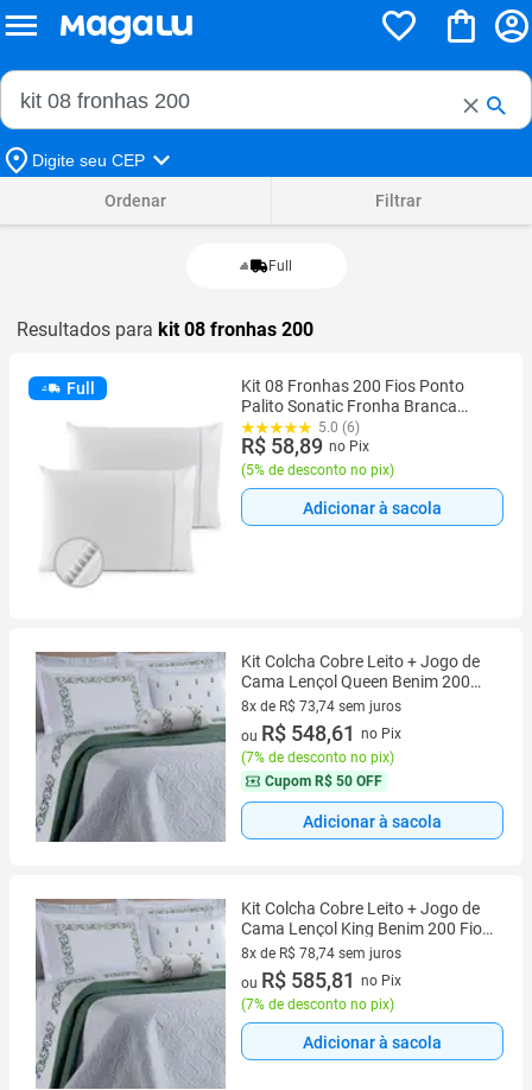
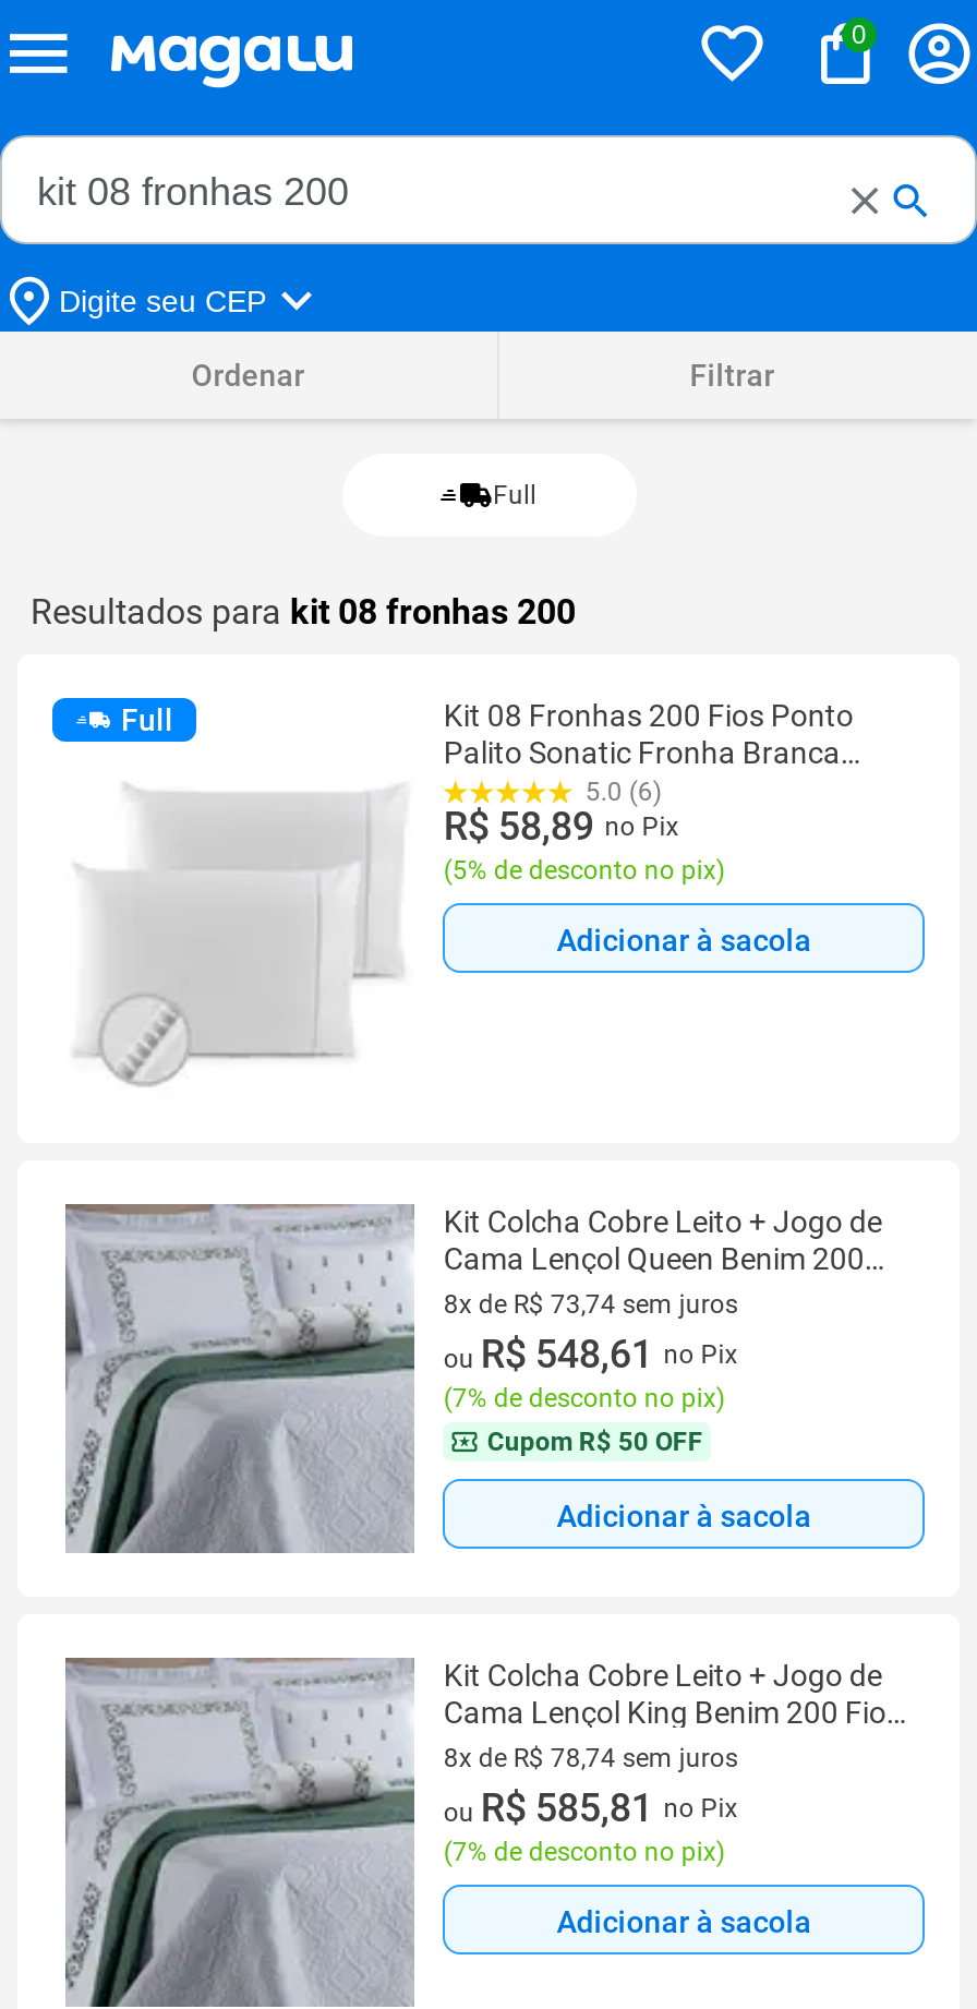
none -> [852,20,867,50] 0

